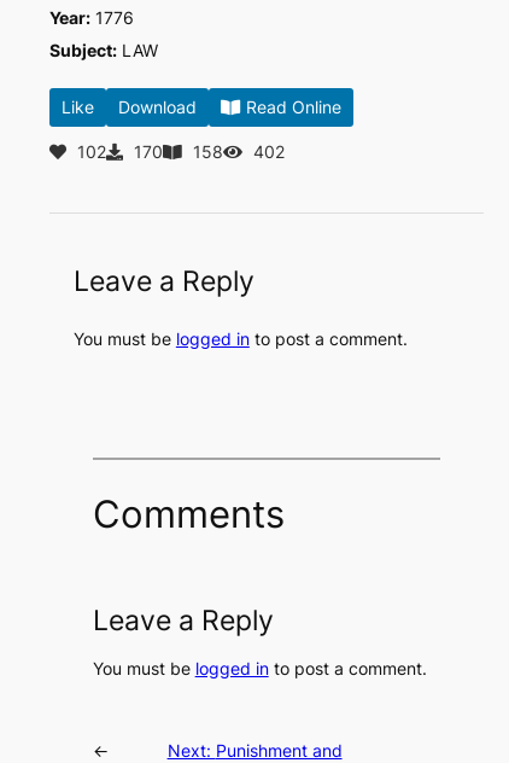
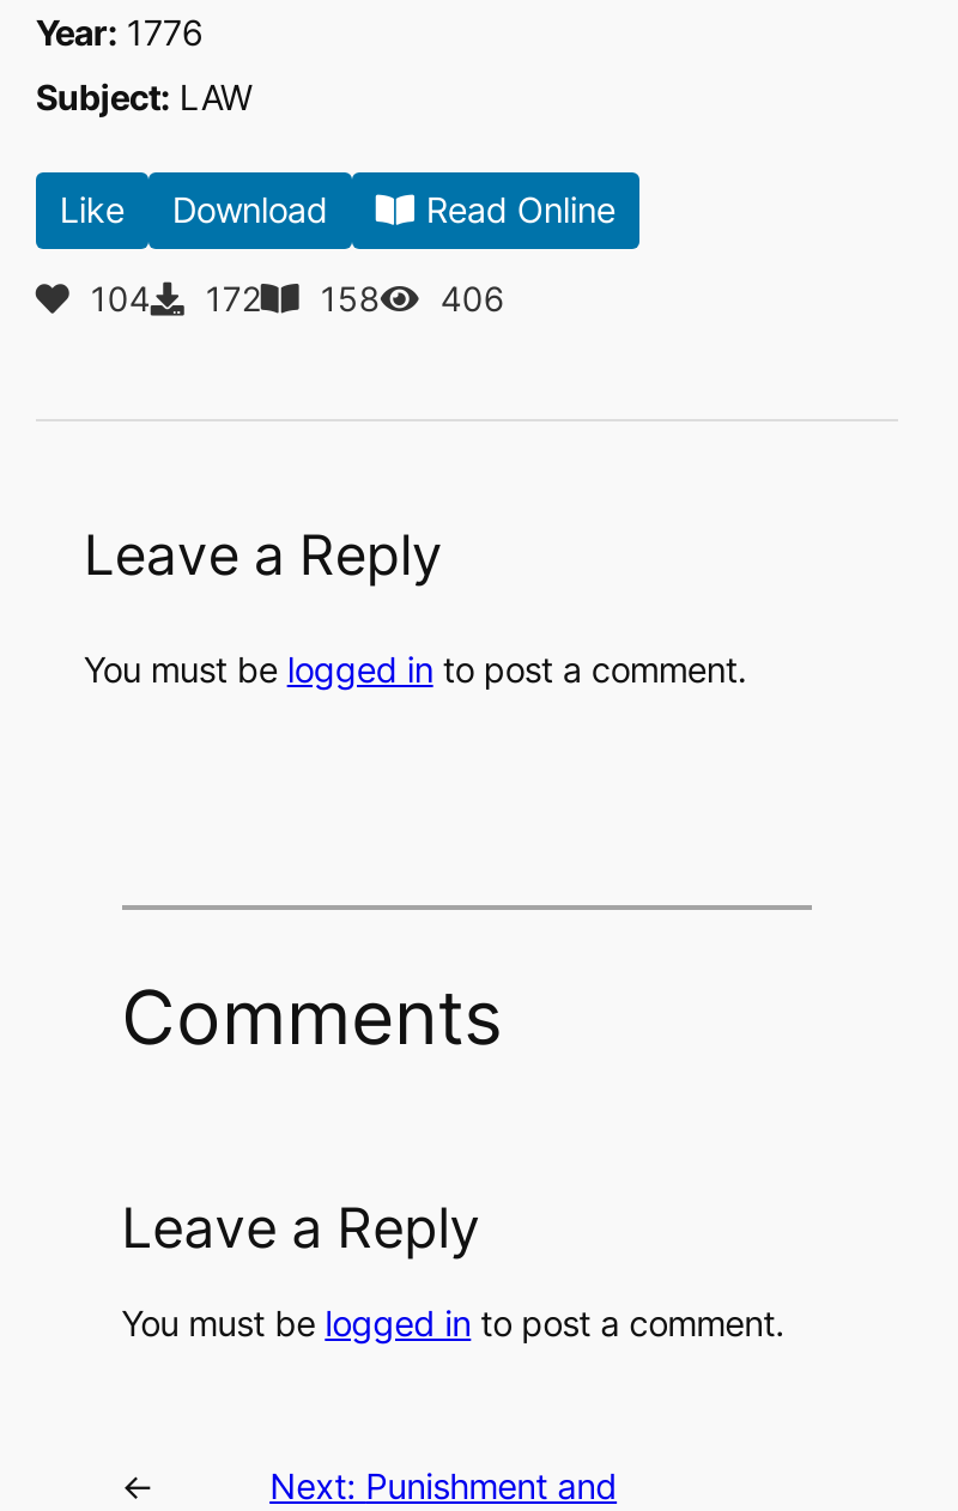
[72,141,106,162] 102 -> [81,278,150,318] 104
[129,141,163,162] 170 -> [196,278,261,318] 172
[248,141,284,162] 402 -> [431,278,505,318] 406

